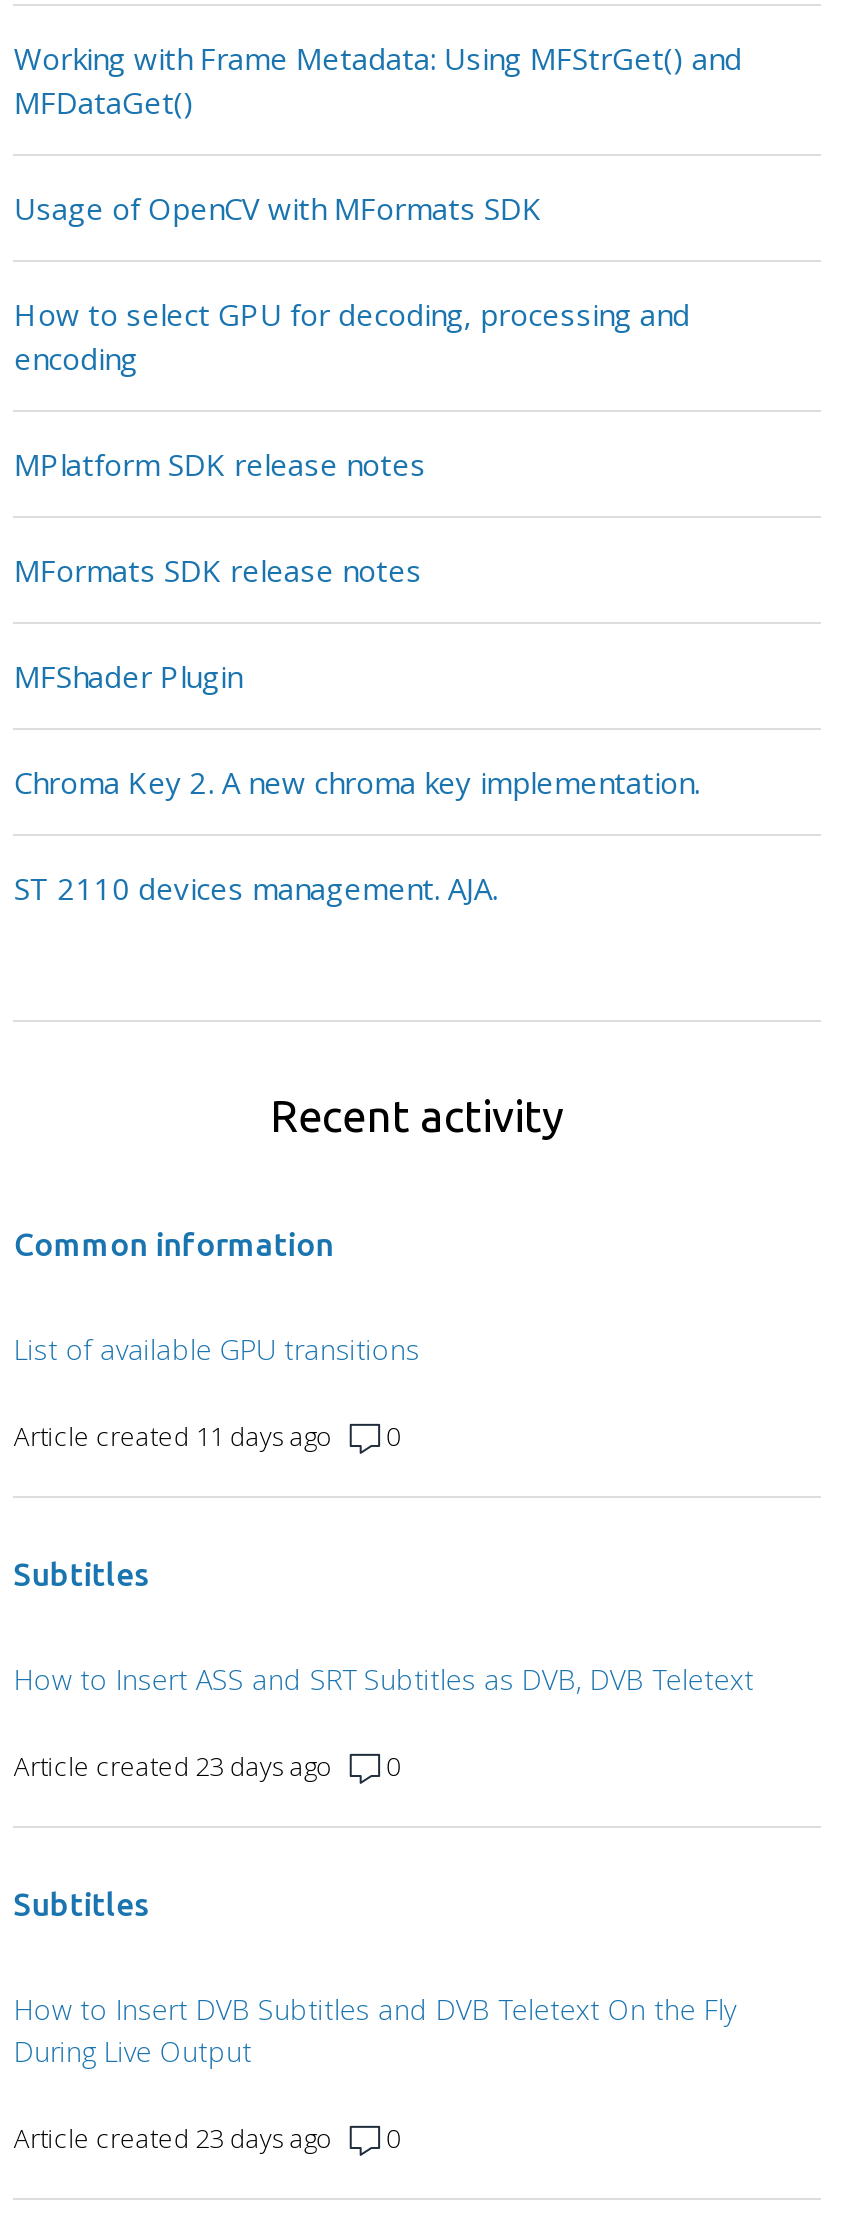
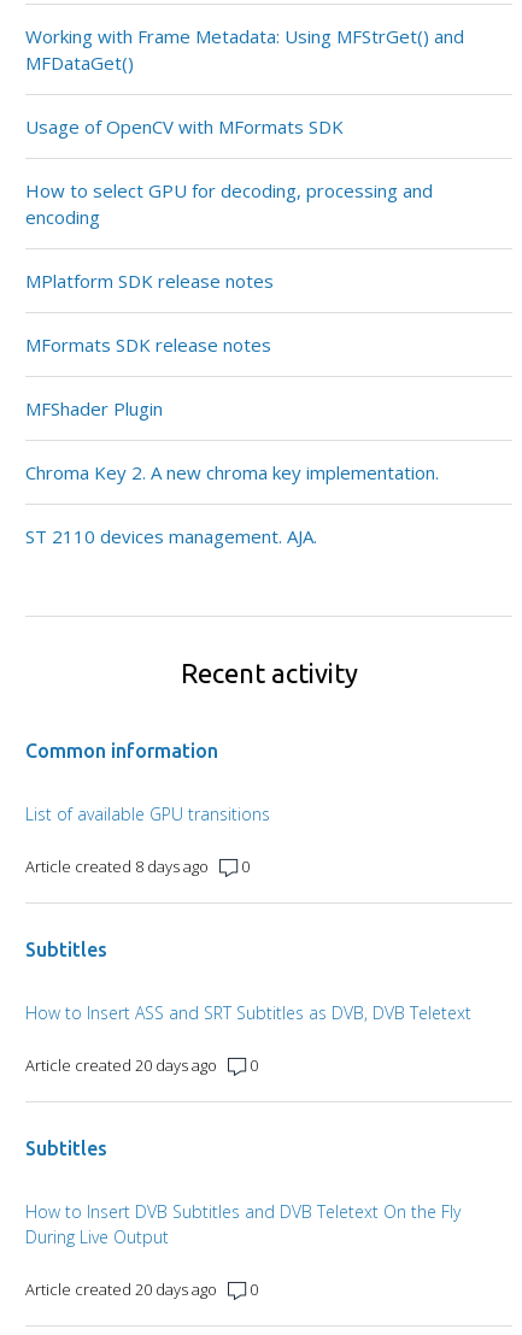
[14,1418,332,1454] Article created 11 days ago -> [26,855,209,877] Article created 8 days ago
[14,1748,332,1784] Article created 23 days ago -> [26,1054,217,1076] Article created 20 days ago
[14,2120,332,2156] Article created 23 days ago -> [26,1278,217,1300] Article created 20 days ago

